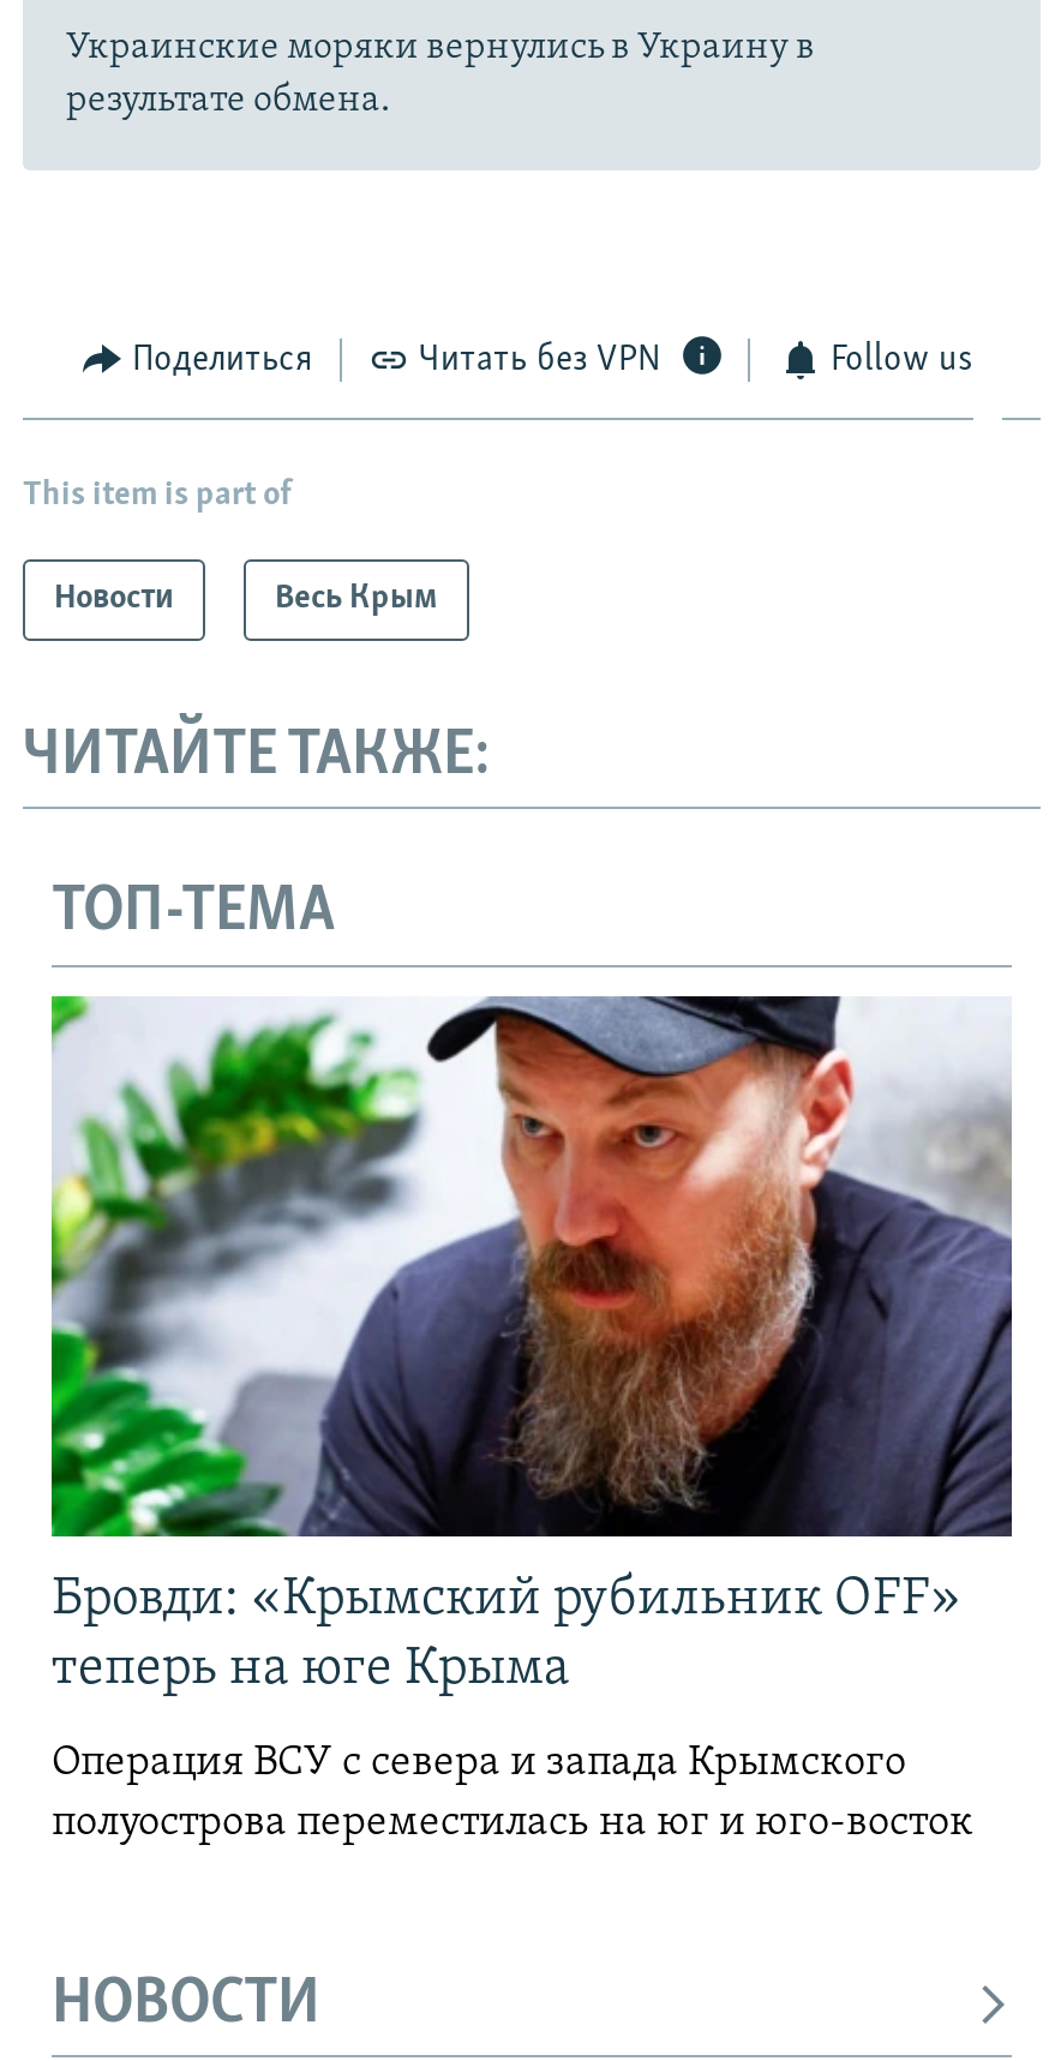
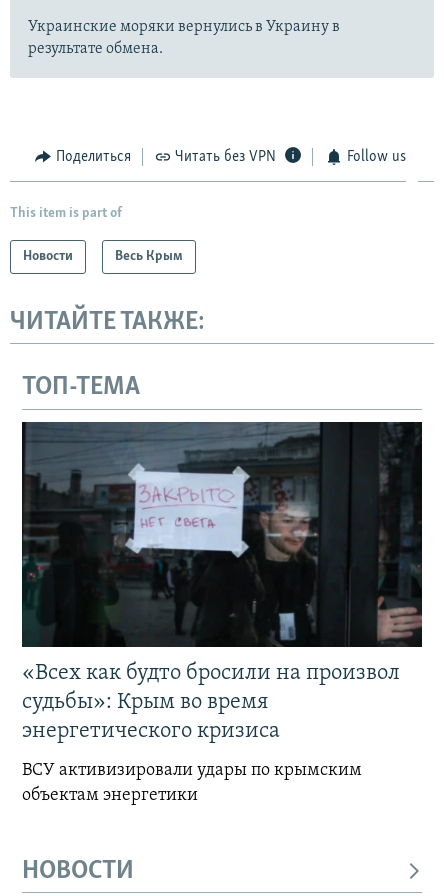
[49,994,1014,1697] [image] | Бровди: «Крымский рубильник OFF» | теперь на юге Крыма -> [21,421,423,743] [image] | «Всех как будто бросили на произвол | судьбы»: Крым во время | энергетического кризиса
[52,1740,973,1846] Операция ВСУ с севера и запада Крымского | полуострова переместилась на юг и юго-восток -> [22,761,362,805] ВСУ активизировали удары по крымским | объектам энергетики

